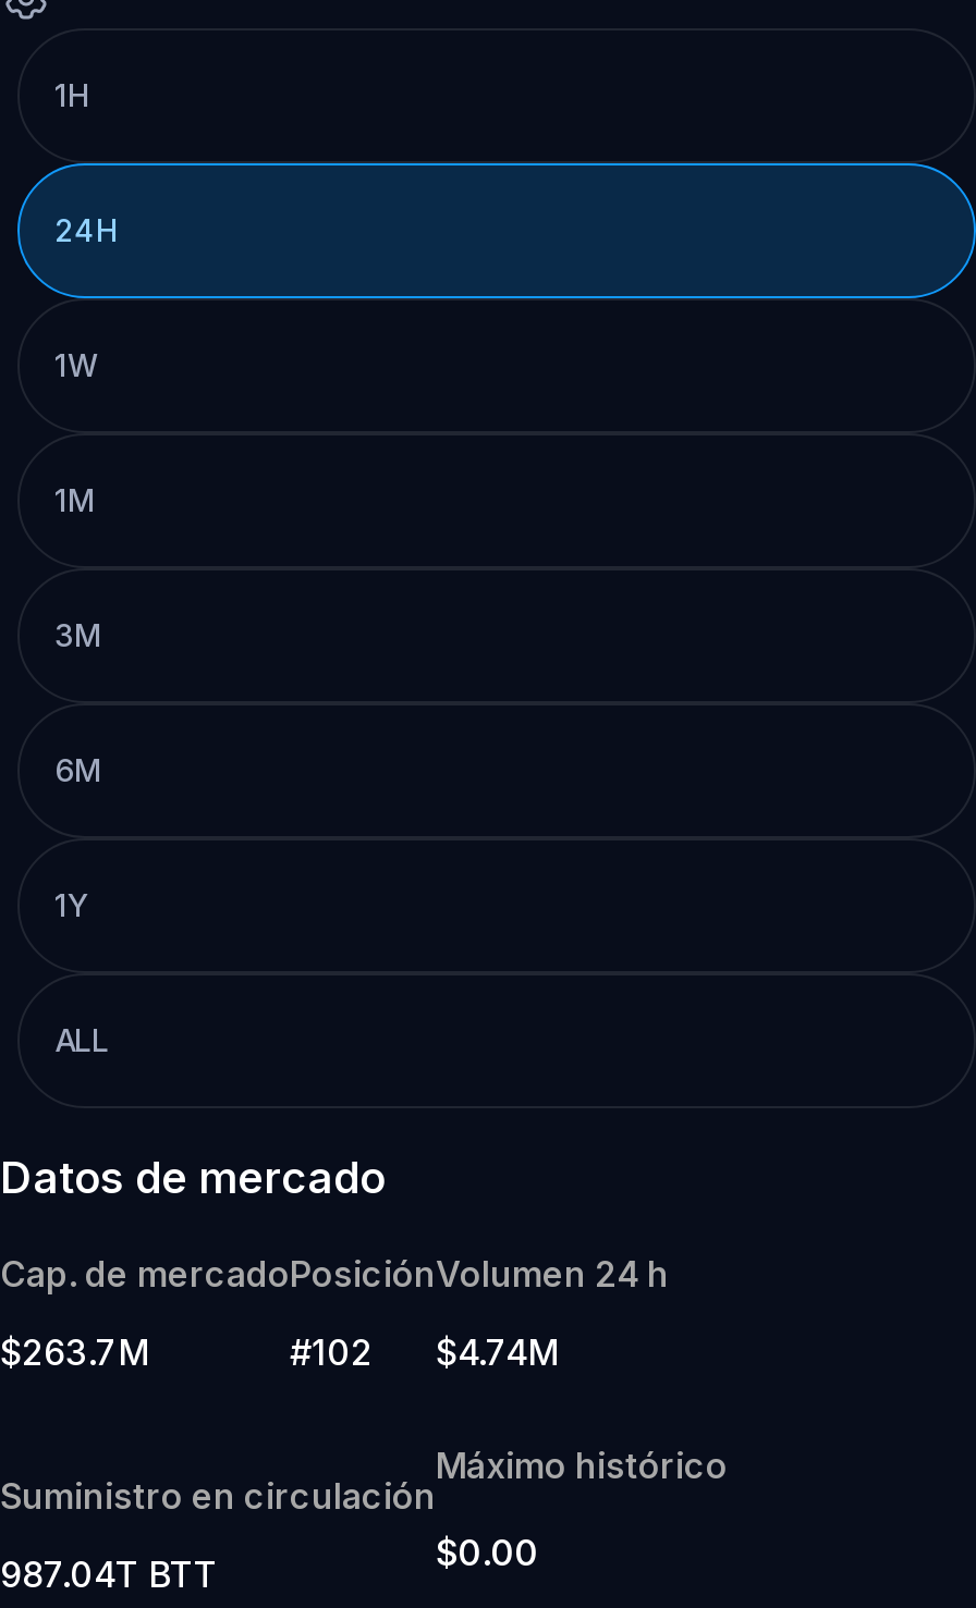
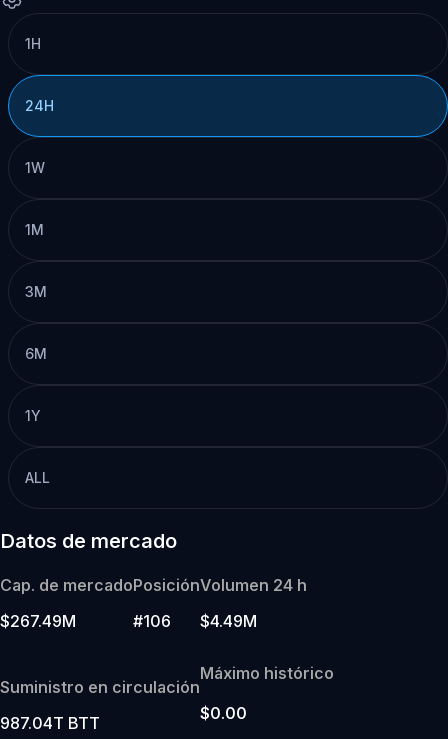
[0,1331,148,1375] $263.7M -> [0,611,76,631] $267.49M
[290,1331,373,1375] #102 -> [133,611,171,631] #106
[436,1331,558,1375] $4.74M -> [200,611,257,631] $4.49M

